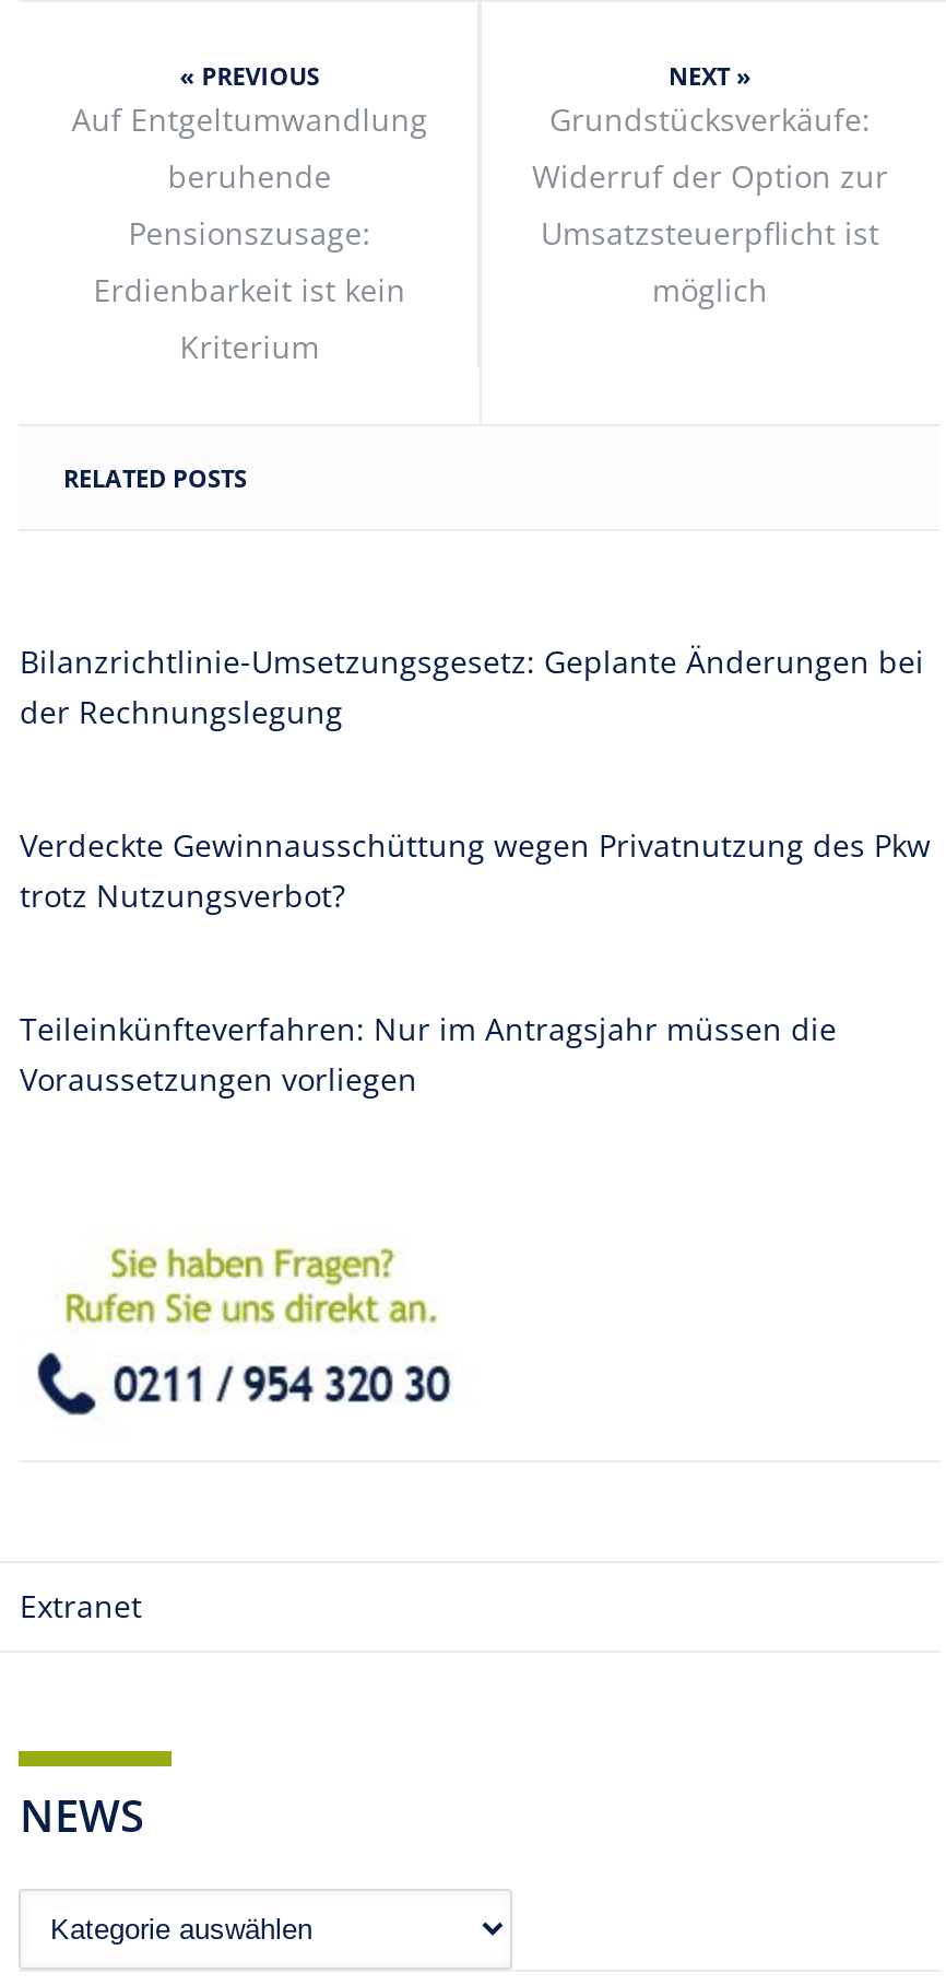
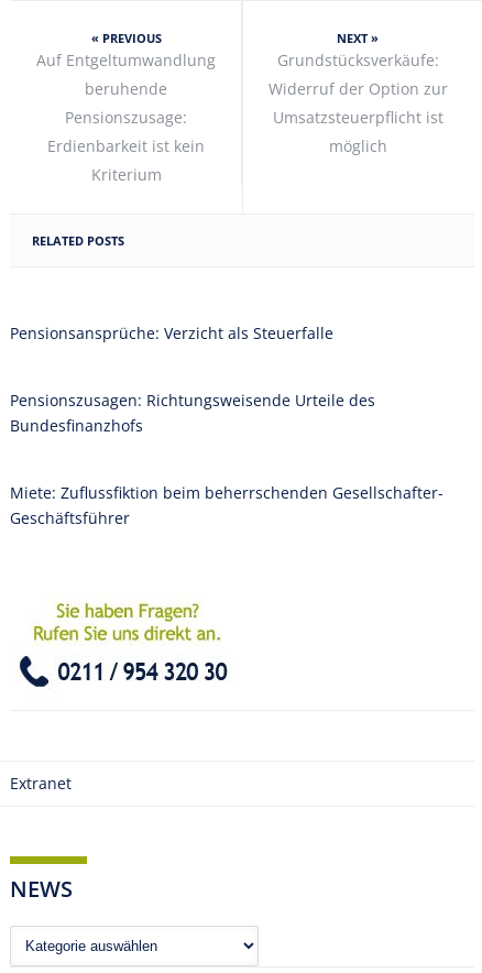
[19,639,924,731] Bilanzrichtlinie-Umsetzungsgesetz: Geplante Änderungen bei | der Rechnungslegung -> [10,322,334,343] Pensionsansprüche: Verzicht als Steuerfalle
[19,823,930,915] Verdeckte Gewinnausschüttung wegen Privatnutzung des Pkw | trotz Nutzungsverbot? -> [10,389,376,435] Pensionszusagen: Richtungsweisende Urteile des | Bundesfinanzhofs
[19,1007,837,1099] Teileinkünfteverfahren: Nur im Antragsjahr müssen die | Voraussetzungen vorliegen -> [10,482,444,528] Miete: Zuflussfiktion beim beherrschenden Gesellschafter- | Geschäftsführer

